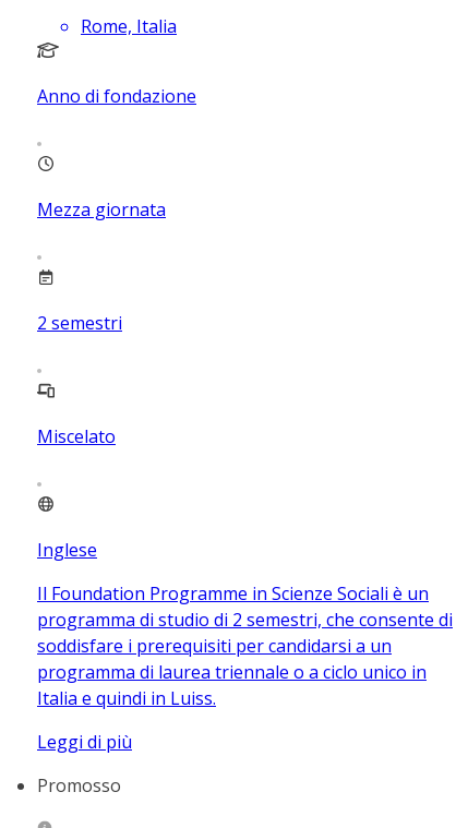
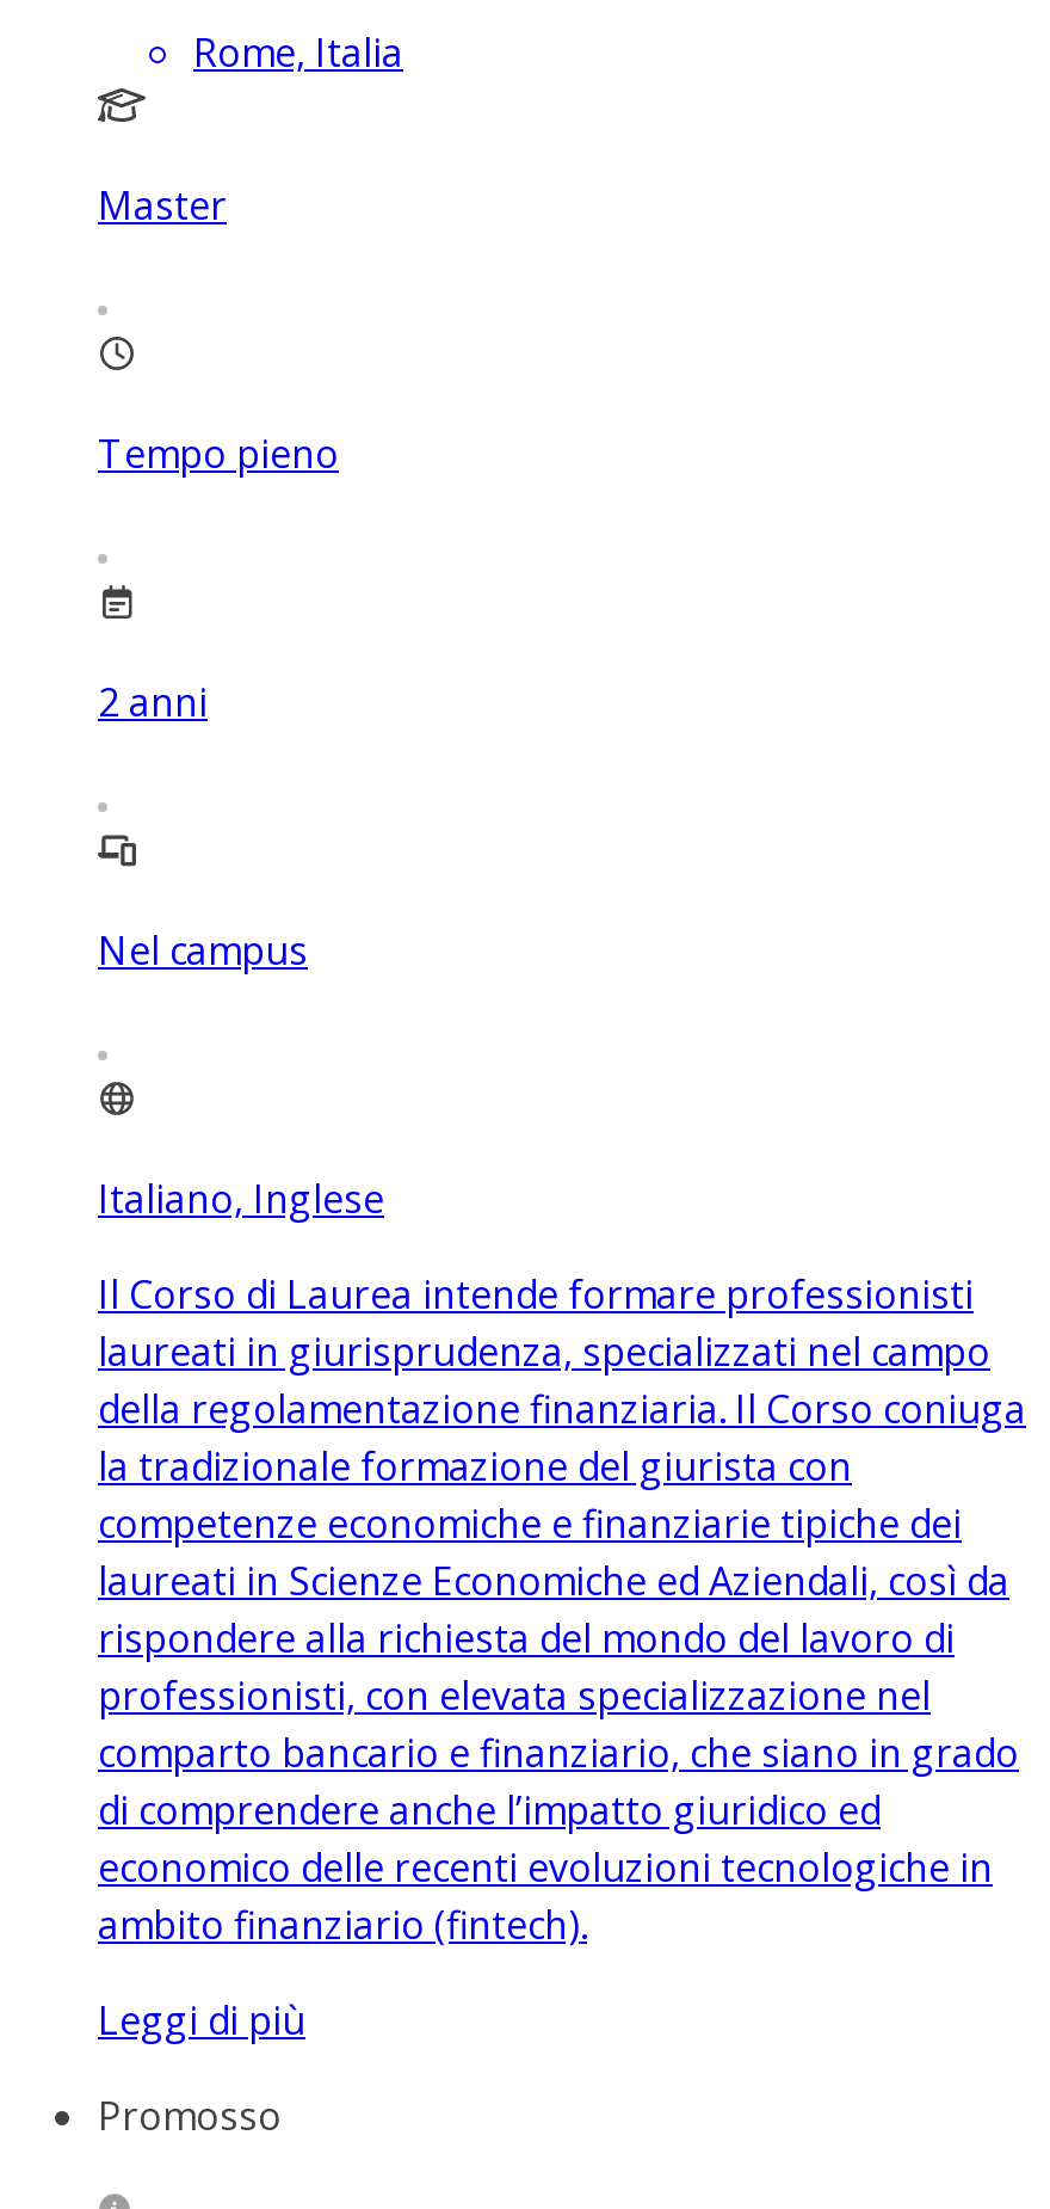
[37,84,196,108] Anno di fondazione -> [98,178,227,231] Master
[37,197,166,221] Mezza giornata -> [98,427,339,479] Tempo pieno
[37,310,122,334] 2 semestri -> [98,675,208,727] 2 anni
[37,424,116,448] Miscelato -> [98,923,308,976] Nel campus
[37,537,97,561] Inglese -> [98,1172,384,1224] Italiano, Inglese
[37,581,453,710] Il Foundation Programme in Scienze Sociali è un | programma di studio di 2 semestri, che consente di | soddisfare i prerequisiti per candidarsi a un | programma di laurea triennale o a ciclo unico in | Italia e quindi in Luiss. -> [98,1267,1026,1950] Il Corso di Laurea intende formare professionisti | laureati in giurisprudenza, specializzati nel campo | della regolamentazione finanziaria. Il Corso coniuga | la tradizionale formazione del giurista con | competenze economiche e finanziarie tipiche dei | laureati in Scienze Economiche ed Aziendali, così da | rispondere alla richiesta del mondo del lavoro di | professionisti, con elevata specializzazione nel | comparto bancario e finanziario, che siano in grado | di comprendere anche l’impatto giuridico ed | economico delle recenti evoluzioni tecnologiche in | ambito finanziario (fintech).

